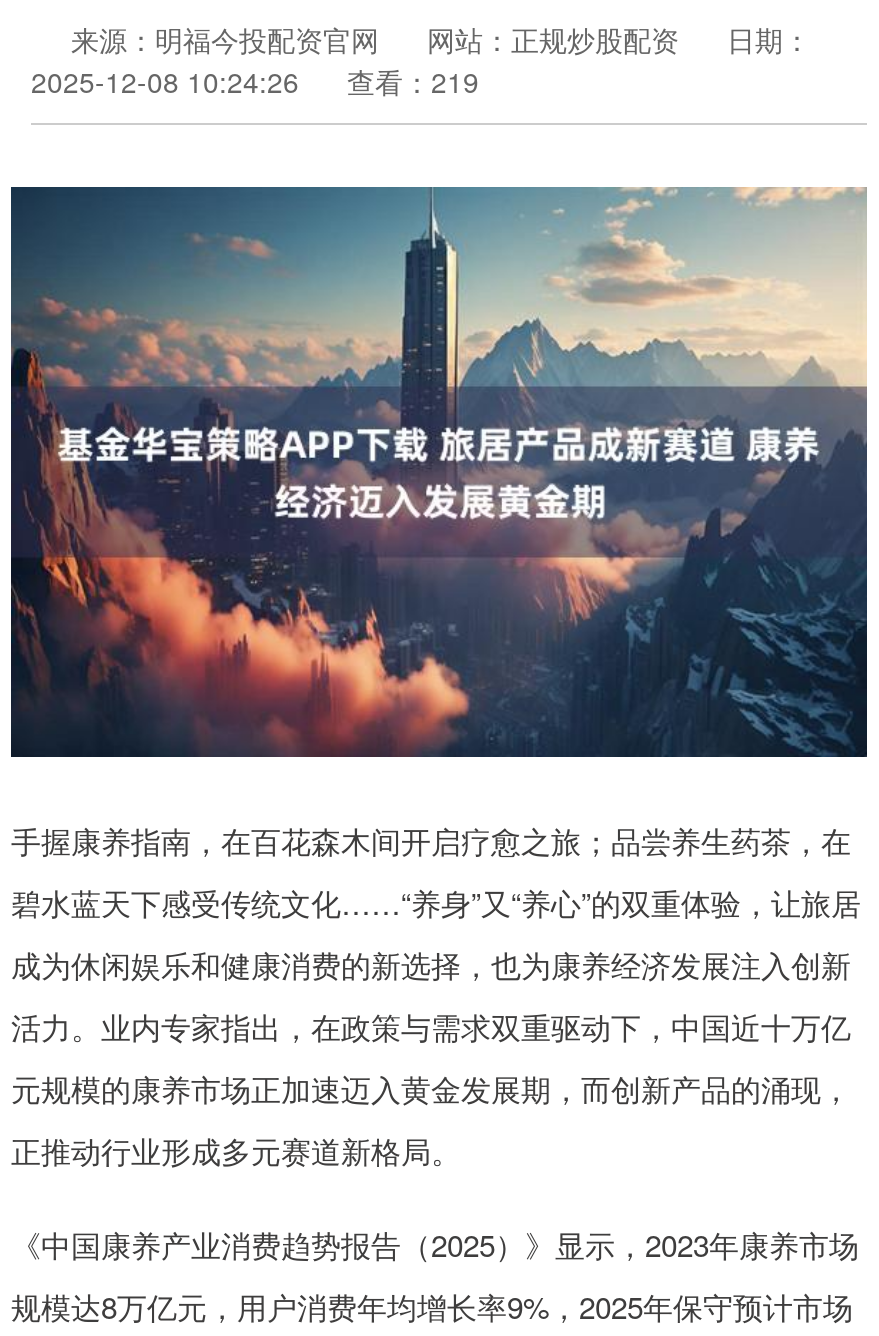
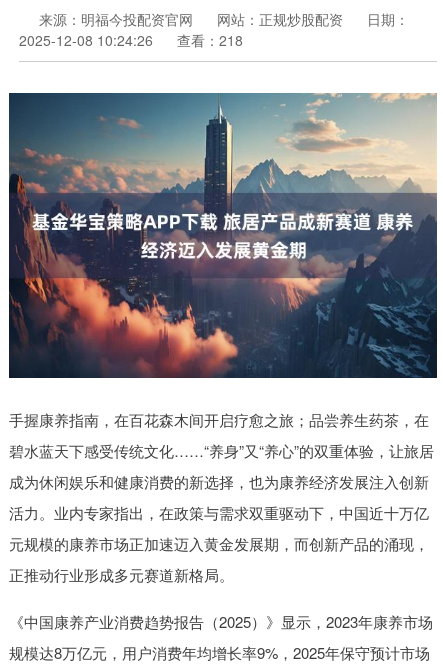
[31,61,479,101] 2025-12-08 10:24:26 查看：219 -> [19,30,243,50] 2025-12-08 10:24:26 查看：218

